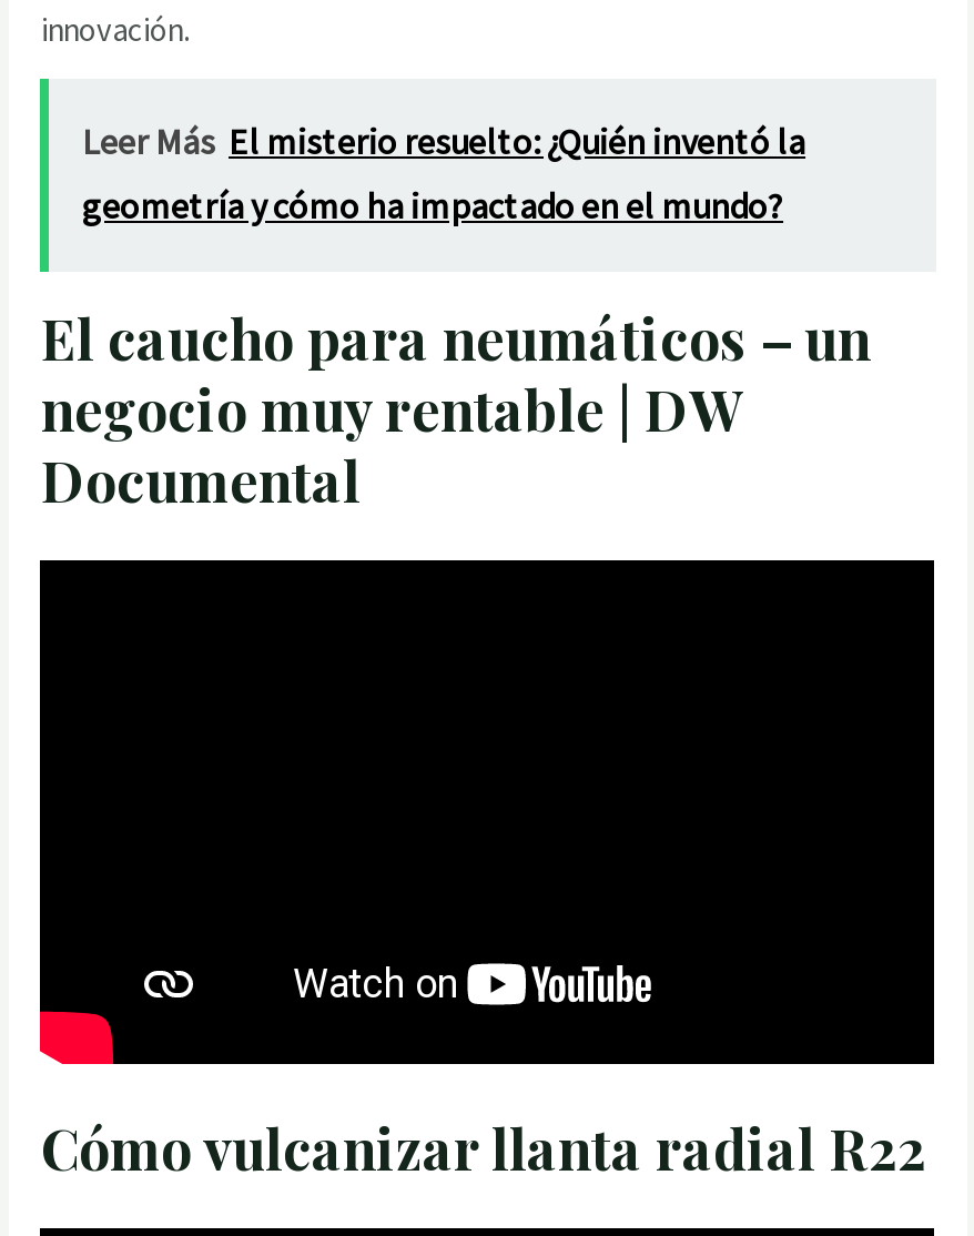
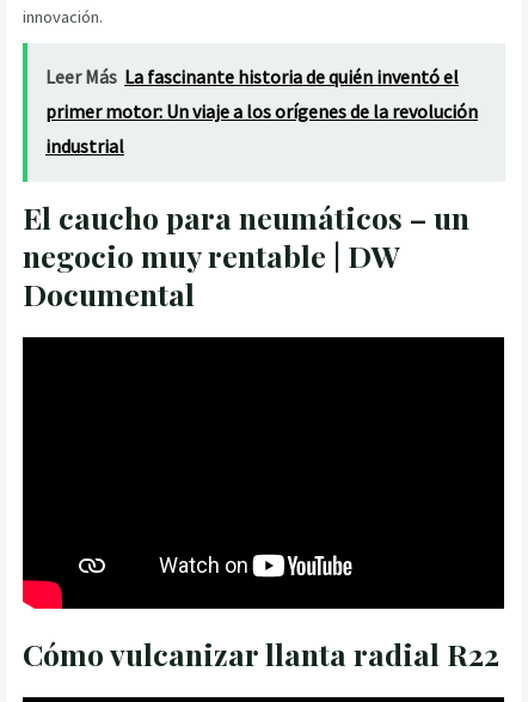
[82,119,805,228] Leer Más El misterio resuelto: ¿Quién inventó la | geometría y cómo ha impactado en el mundo? -> [45,65,478,158] Leer Más La fascinante historia de quién inventó el | primer motor: Un viaje a los orígenes de la revolución | industrial

